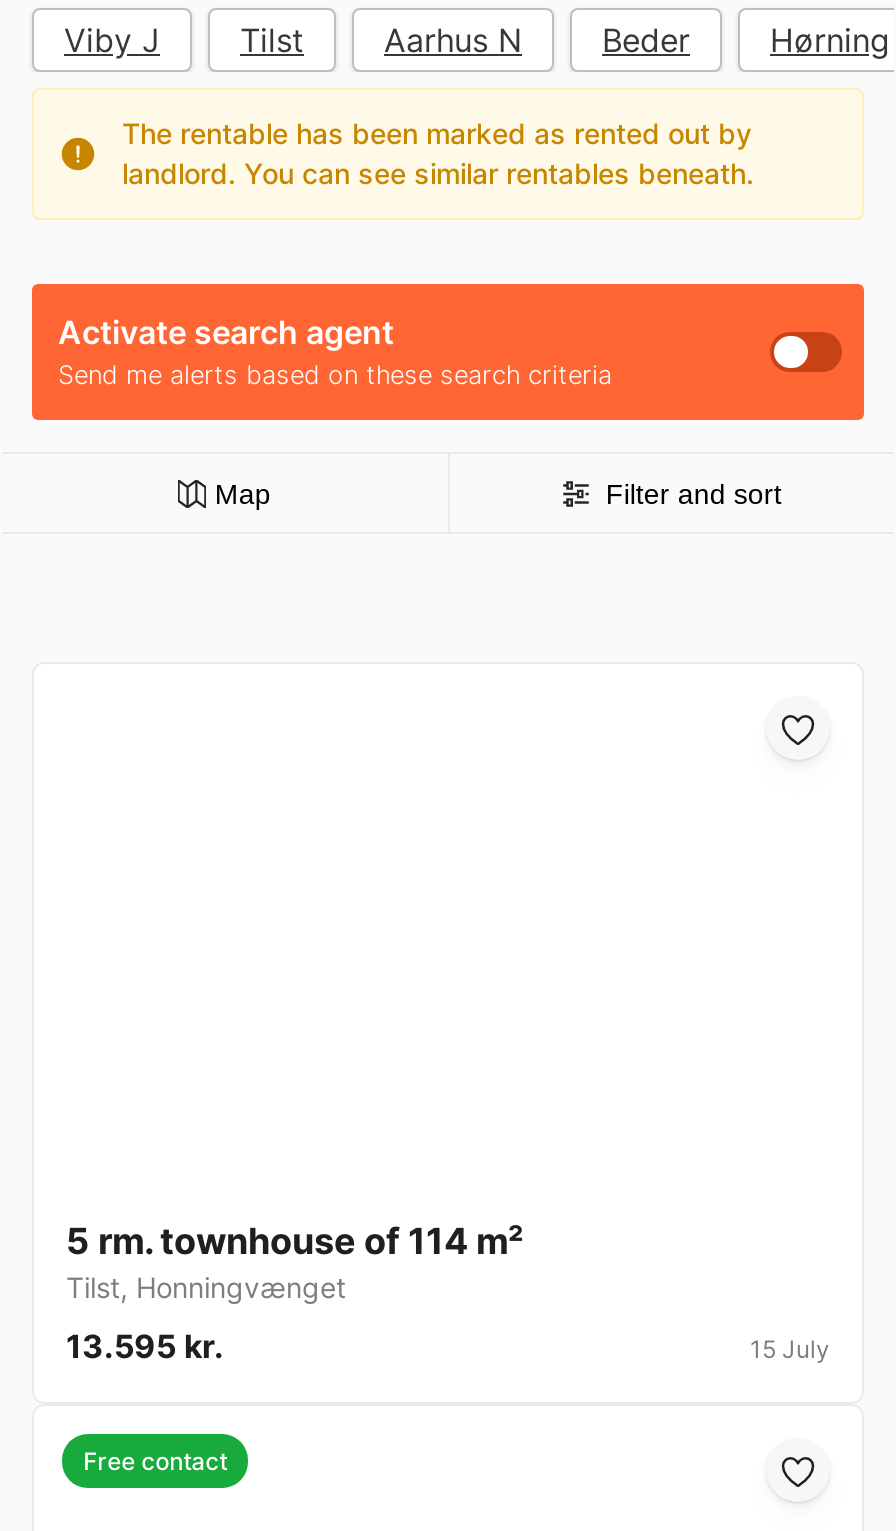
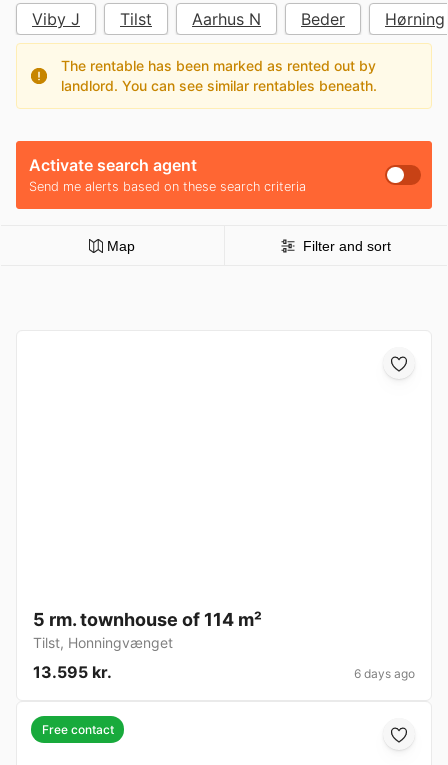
[750,1335,830,1365] 15 July -> [354,666,415,681] 6 days ago

